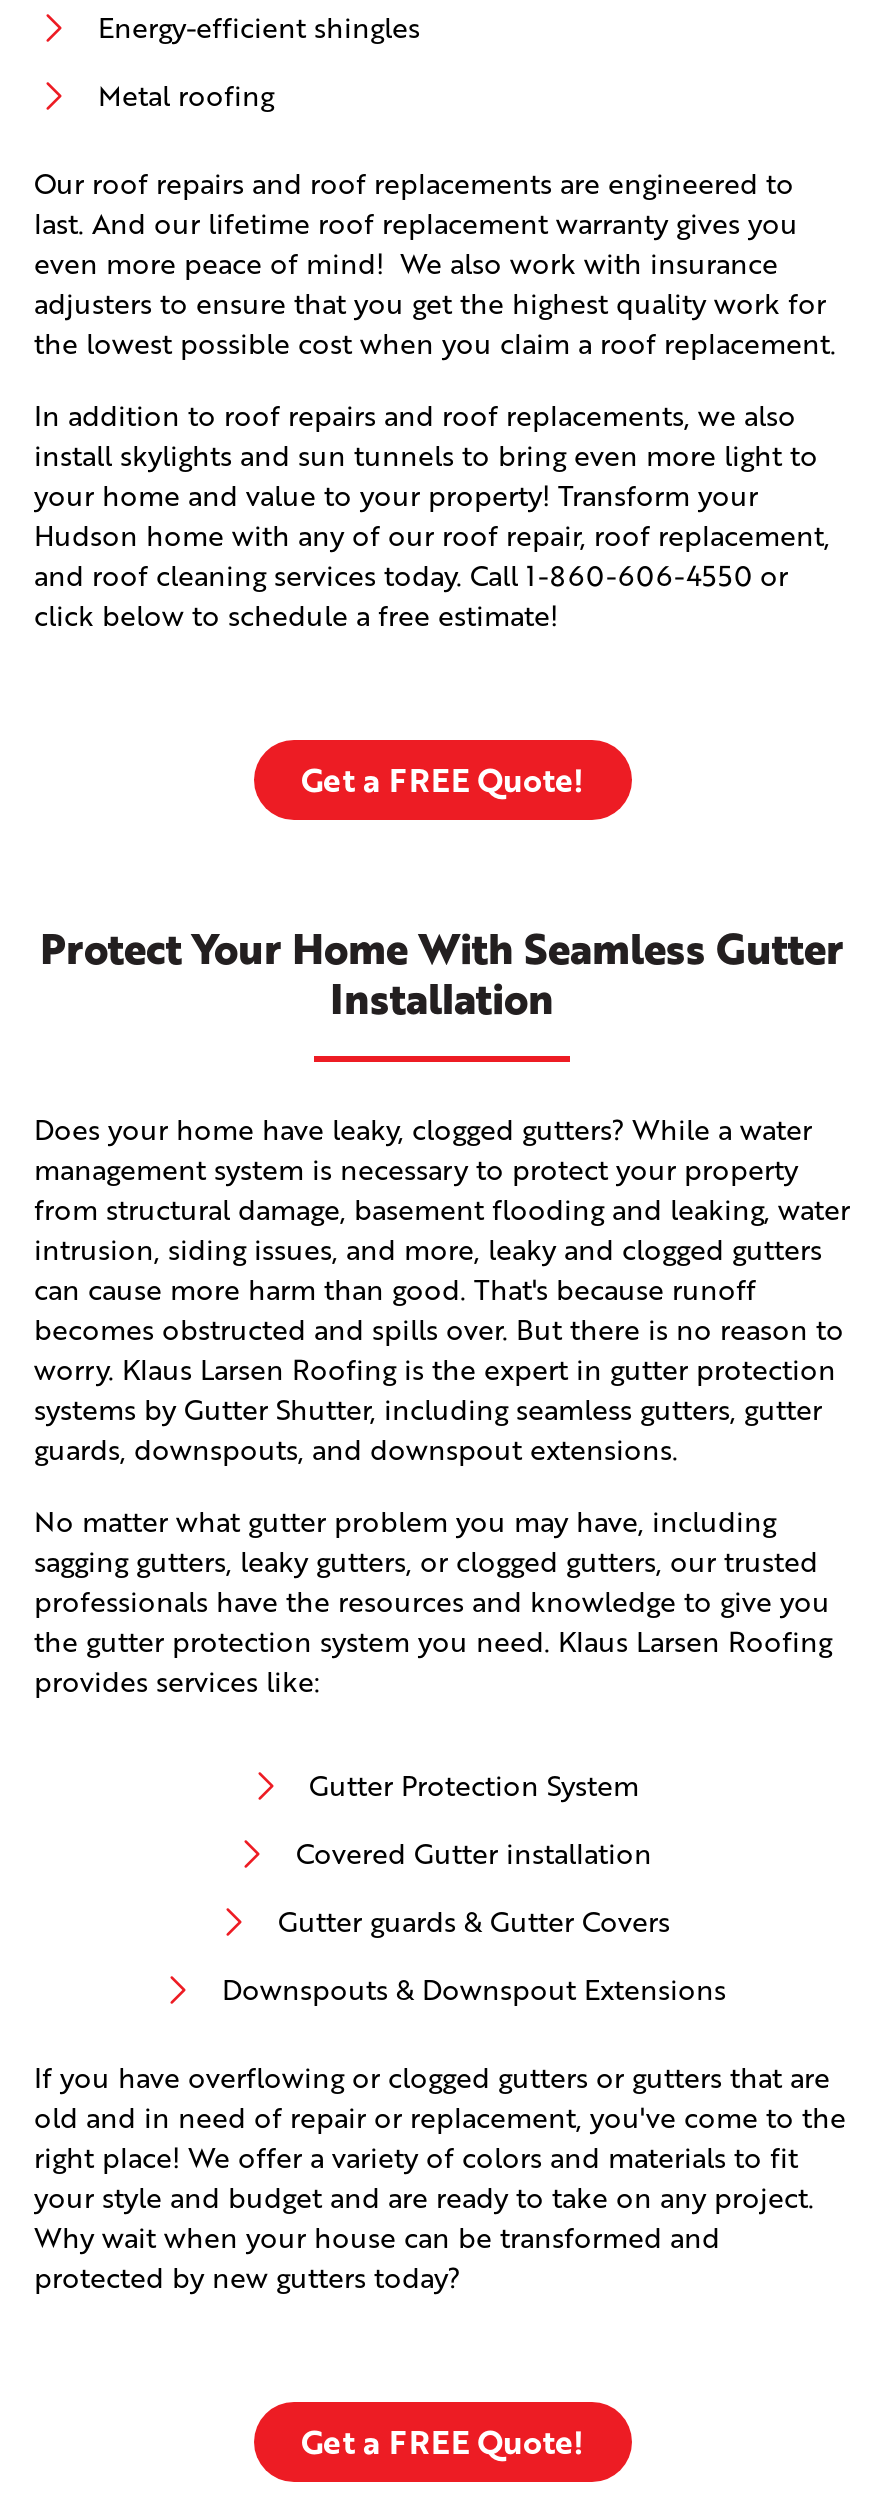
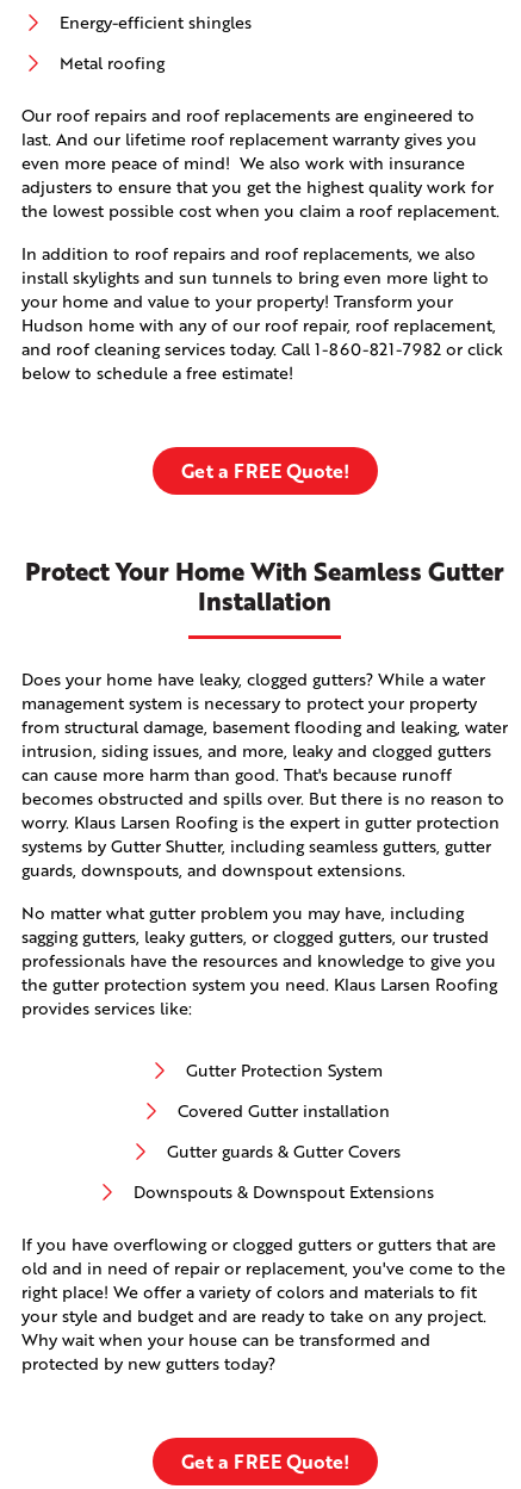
[34,557,788,635] and roof cleaning services today. Call 1-860-606-4550 or | click below to schedule a free estimate! -> [21,338,503,384] and roof cleaning services today. Call 1-860-821-7982 or click | below to schedule a free estimate!

